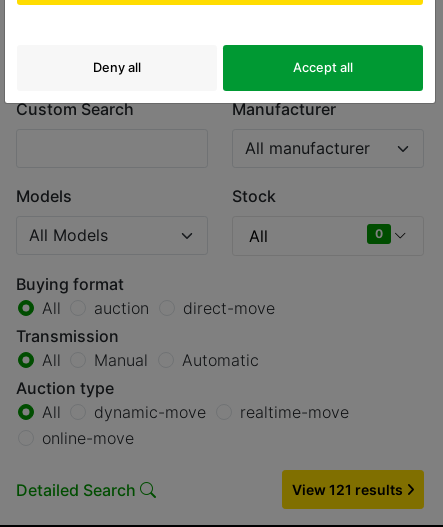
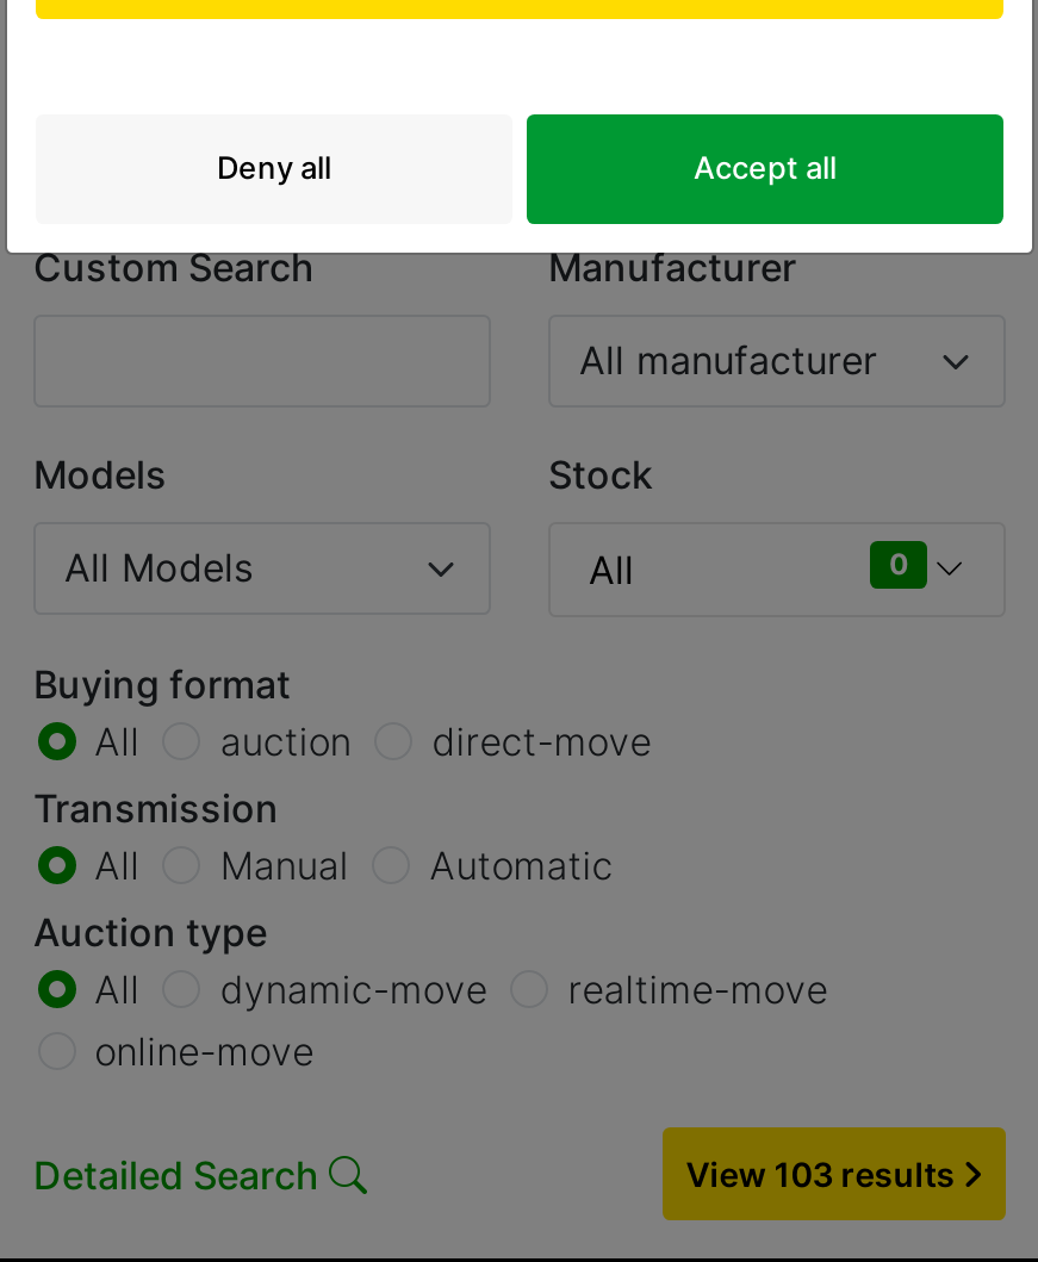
[292,481,406,498] View 121 results -> [686,1154,962,1195] View 103 results

